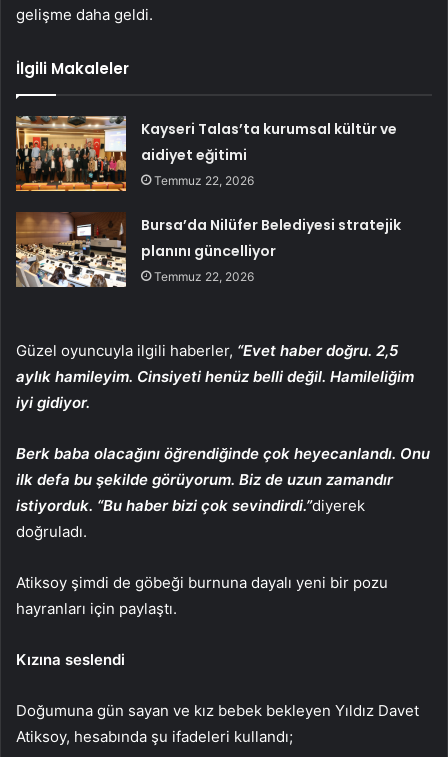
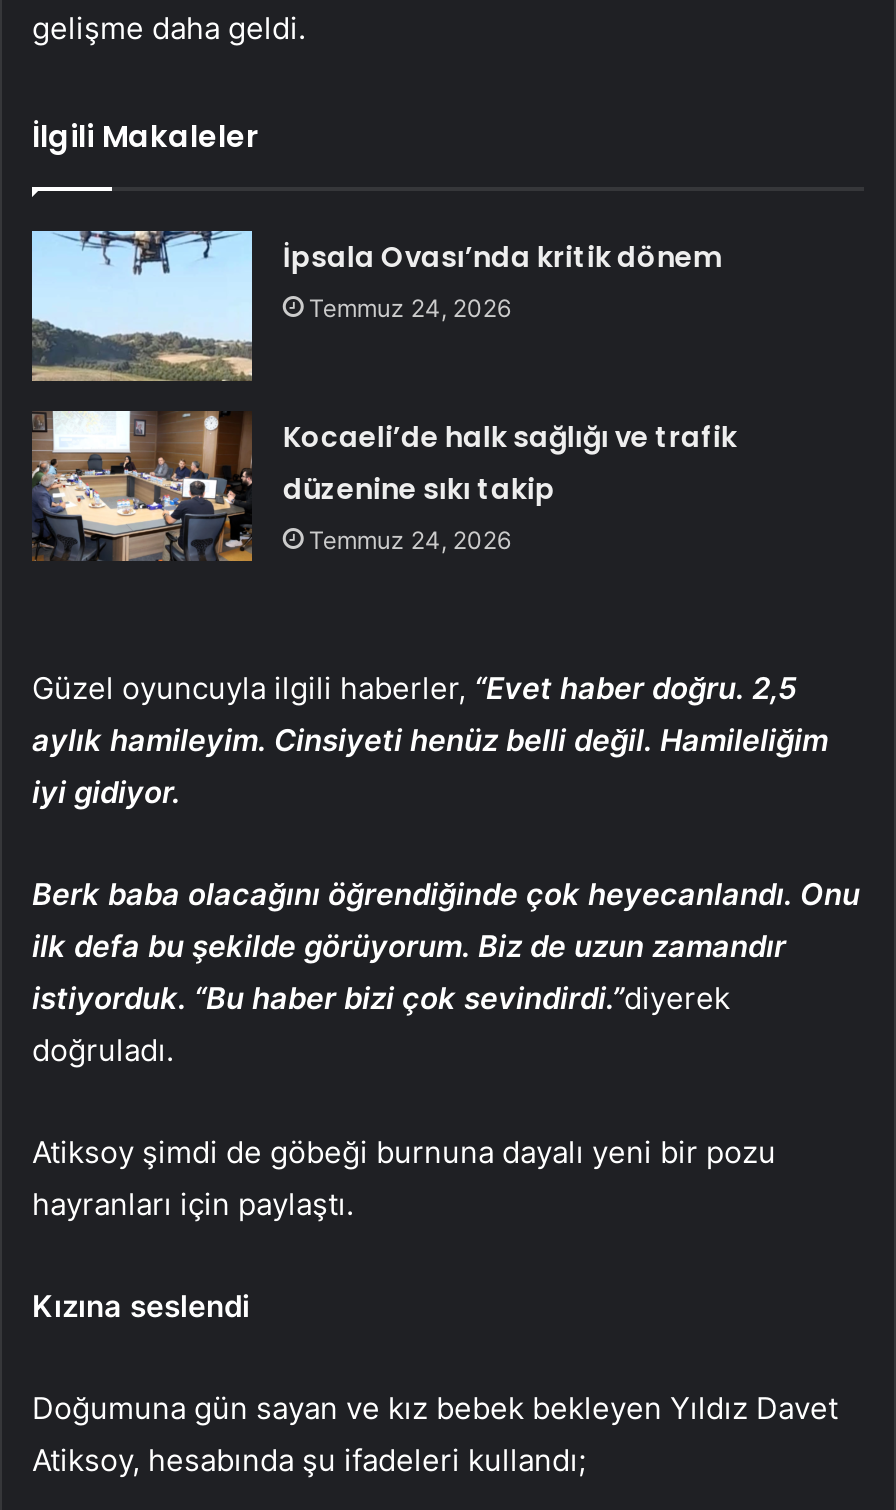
[15,115,397,192] [image] | Kayseri Talas’ta kurumsal kültür ve | aidiyet eğitimi | Temmuz 22, 2026 -> [30,229,721,381] [image] | İpsala Ovası’nda kritik dönem | Temmuz 24, 2026
[15,212,401,288] [image] | Bursa’da Nilüfer Belediyesi stratejik | planını güncelliyor | Temmuz 22, 2026 -> [32,409,737,563] [image] | Kocaeli’de halk sağlığı ve trafik | düzenine sıkı takip | Temmuz 24, 2026

